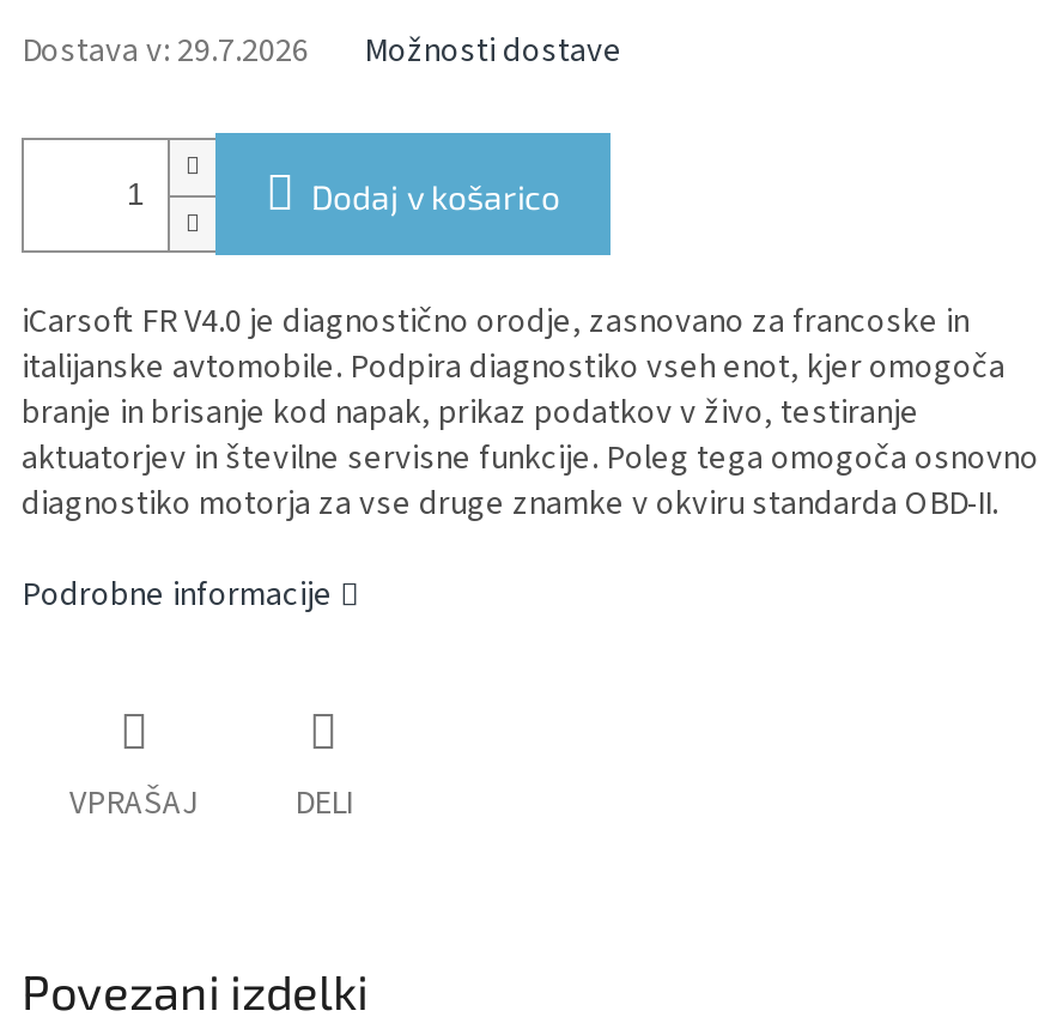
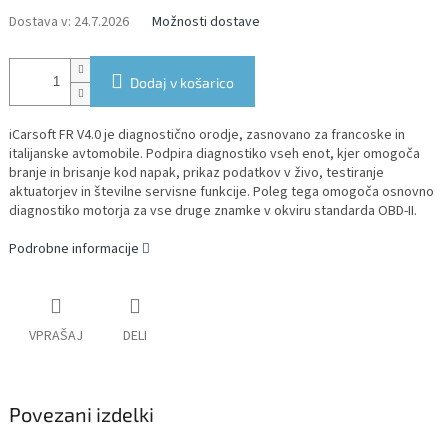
[22,29,622,76] Dostava v: 29.7.2026 Možnosti dostave -> [9,12,260,32] Dostava v: 24.7.2026 Možnosti dostave

